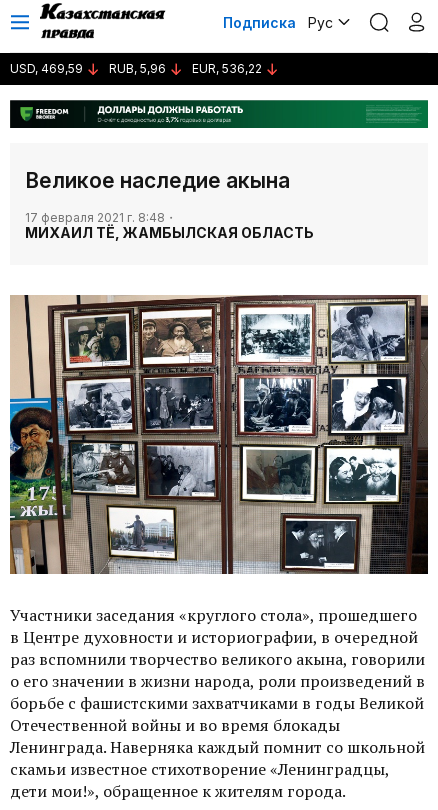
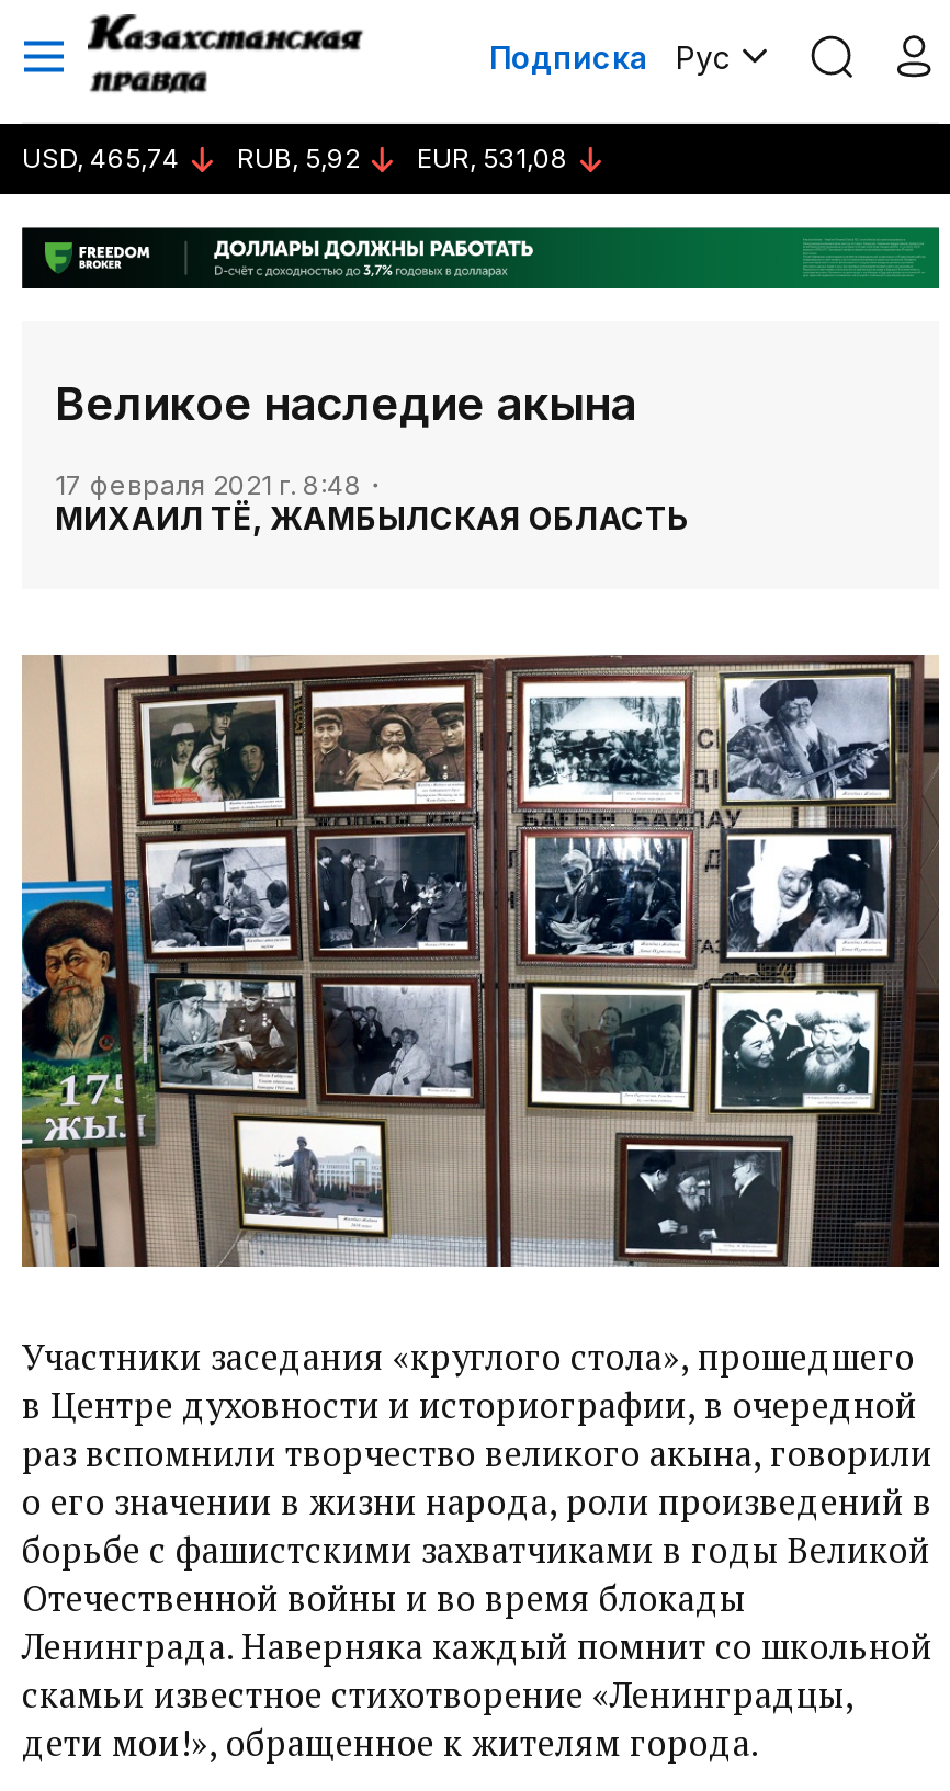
[10,61,83,76] USD, 469,59 -> [22,141,180,174] USD, 465,74
[109,61,166,76] RUB, 5,96 -> [237,141,360,174] RUB, 5,92
[192,61,262,76] EUR, 536,22 -> [417,141,568,174] EUR, 531,08

